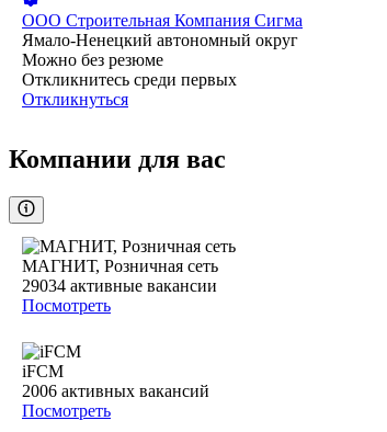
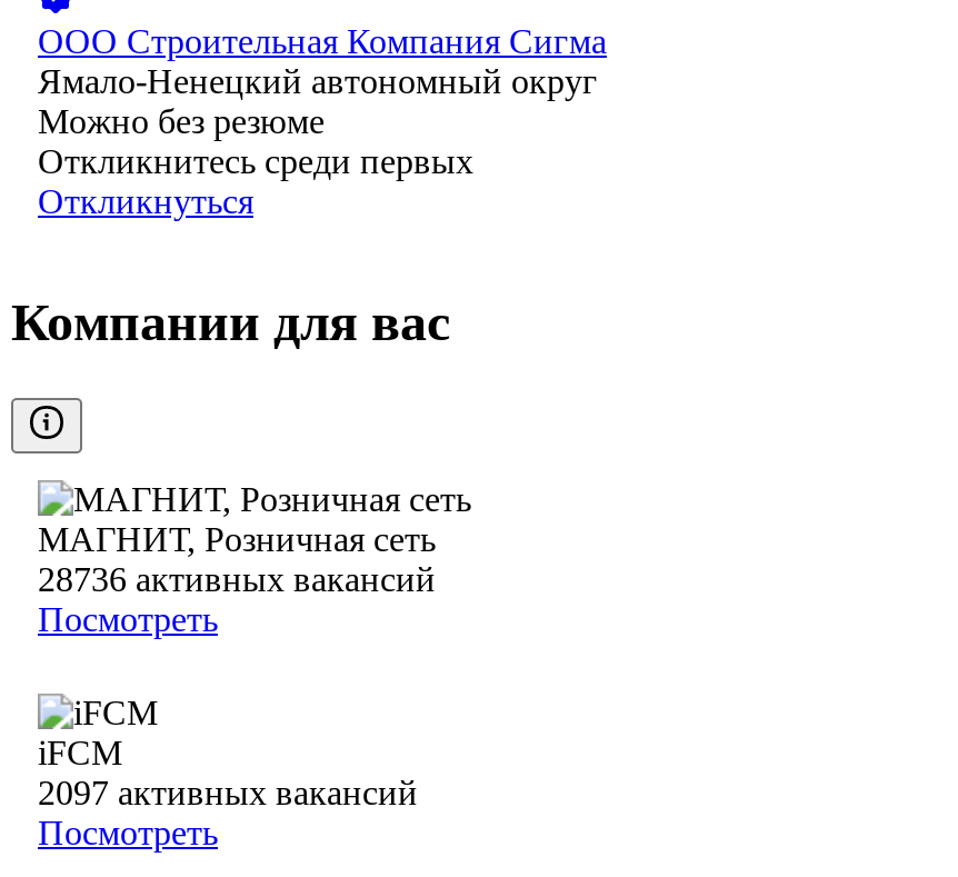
[22,277,217,295] 29034 активные вакансии -> [38,561,436,599] 28736 активных вакансий
[22,382,209,401] 2006 активных вакансий -> [38,774,418,812] 2097 активных вакансий

